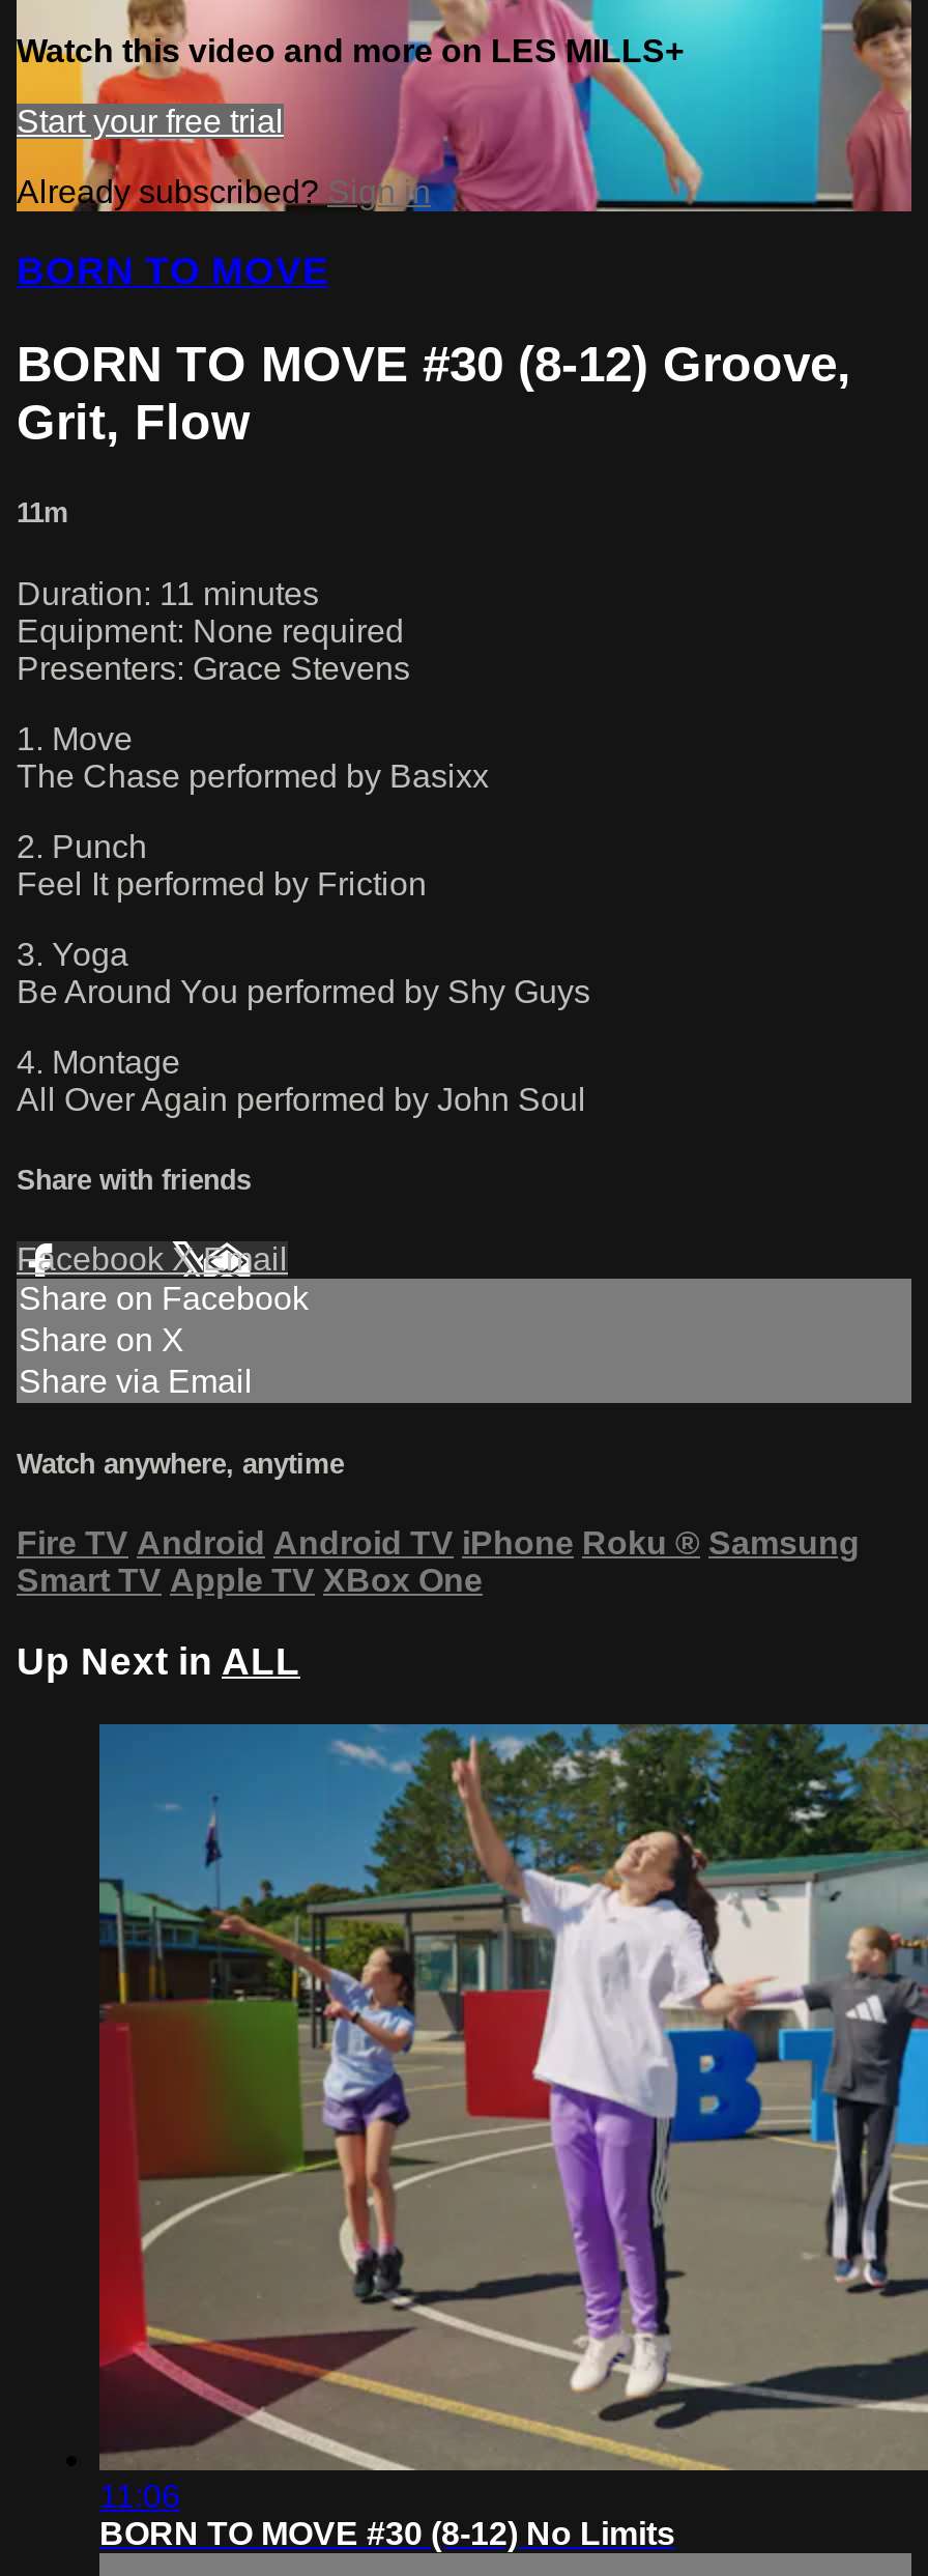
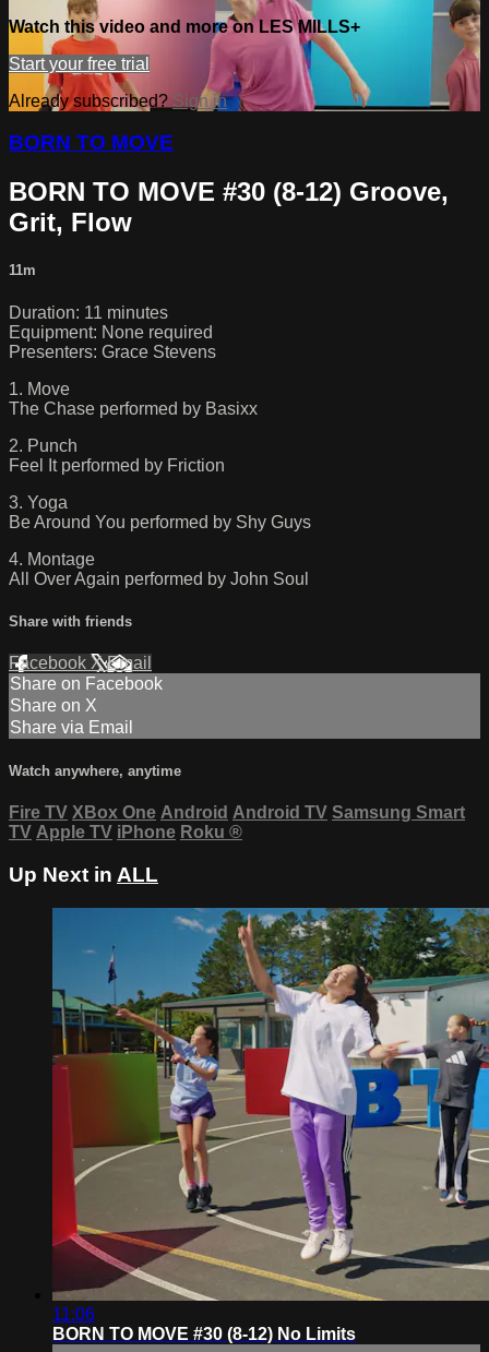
[17,1526,860,1598] Fire TV Android Android TV iPhone Roku ® Samsung | Smart TV Apple TV XBox One -> [9,803,465,842] Fire TV XBox One Android Android TV Samsung Smart | TV Apple TV iPhone Roku ®

